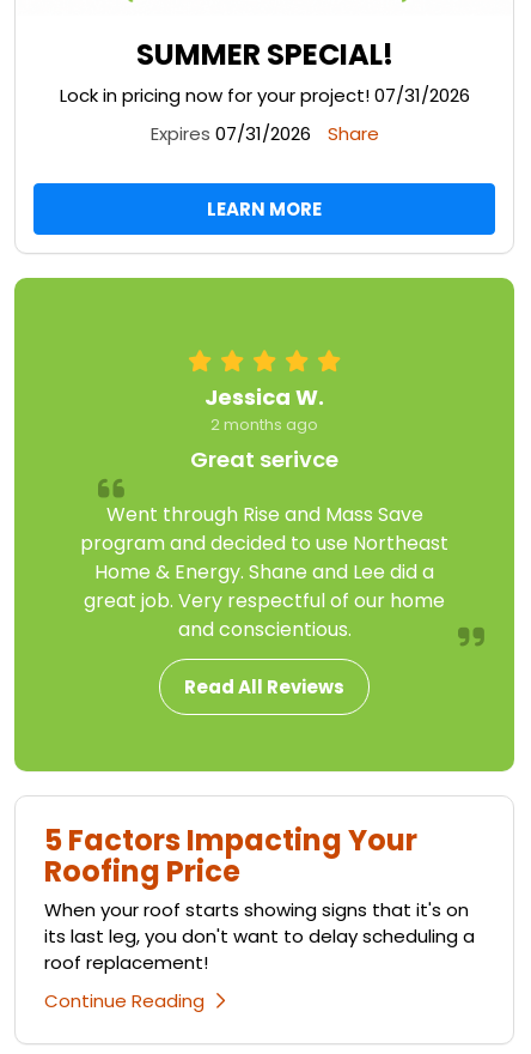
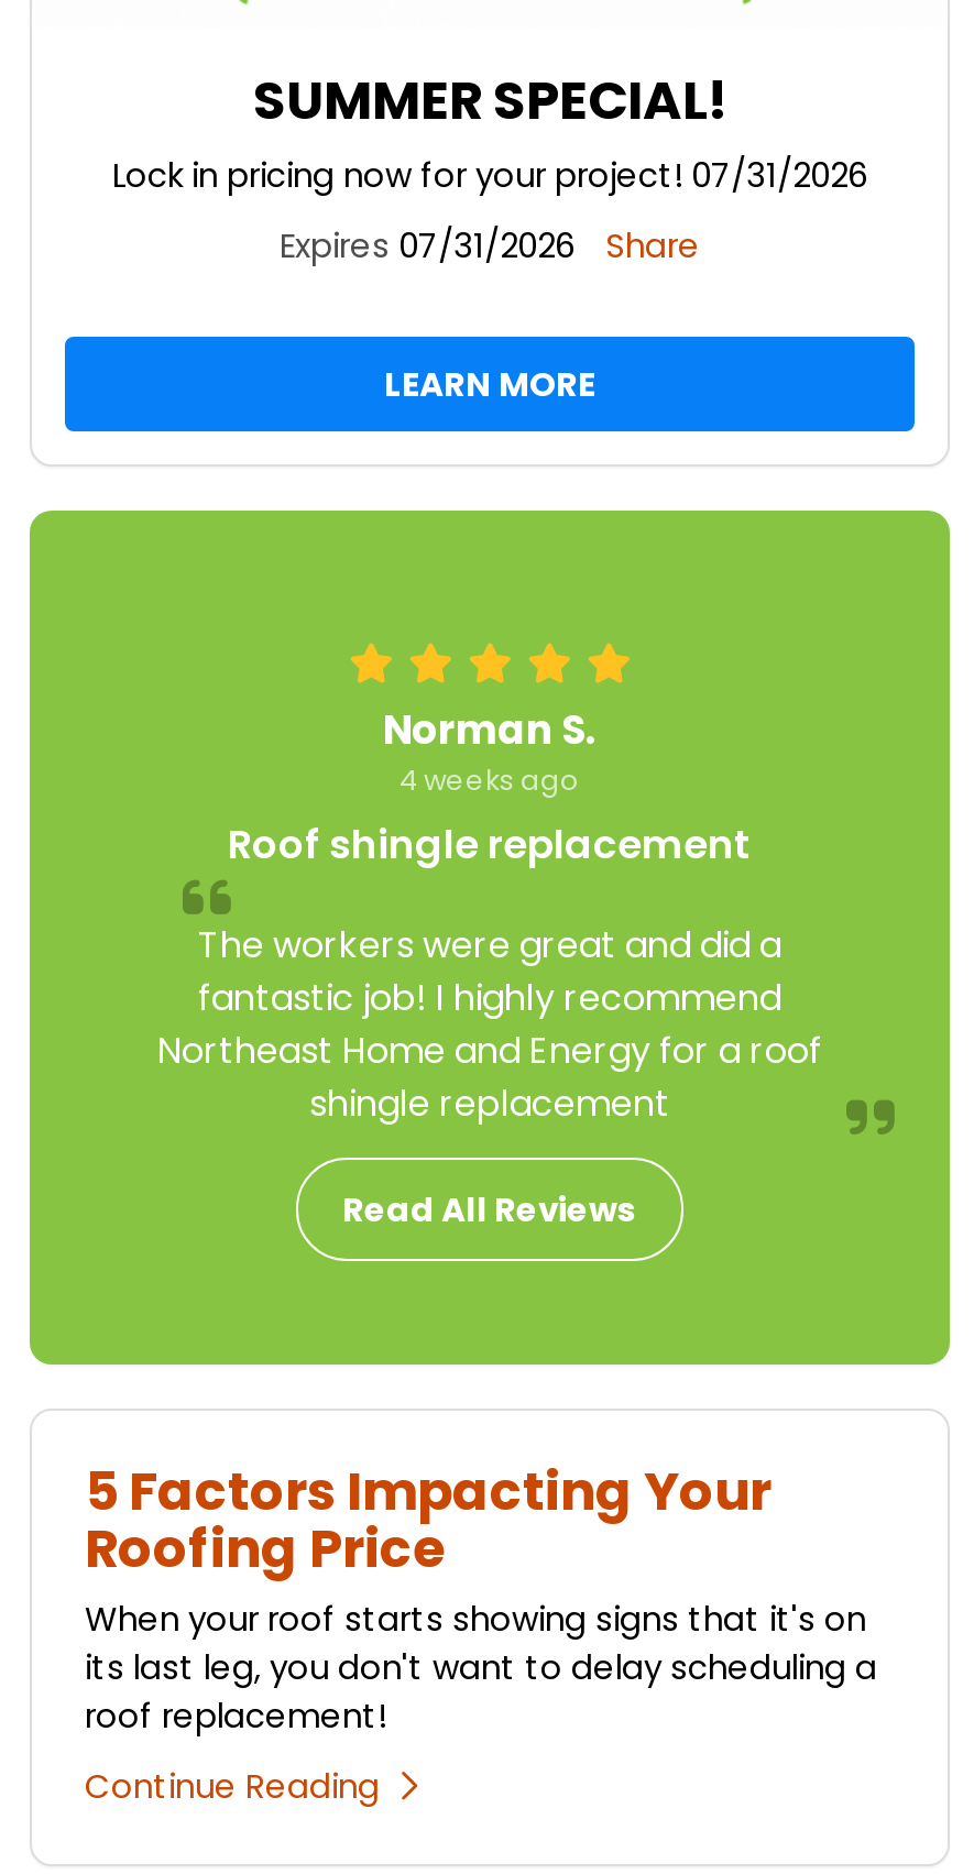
[190,383,338,475] Jessica W. | 2 months ago | Great serivce -> [228,703,752,873] Norman S. | 4 weeks ago | Roof shingle replacement
[80,501,448,644] Went through Rise and Mass Save | program and decided to use Northeast | Home & Energy. Shane and Lee did a | great job. Very respectful of our home | and conscientious. -> [157,921,822,1130] The workers were great and did a | fantastic job! I highly recommend | Northeast Home and Energy for a roof | shingle replacement

